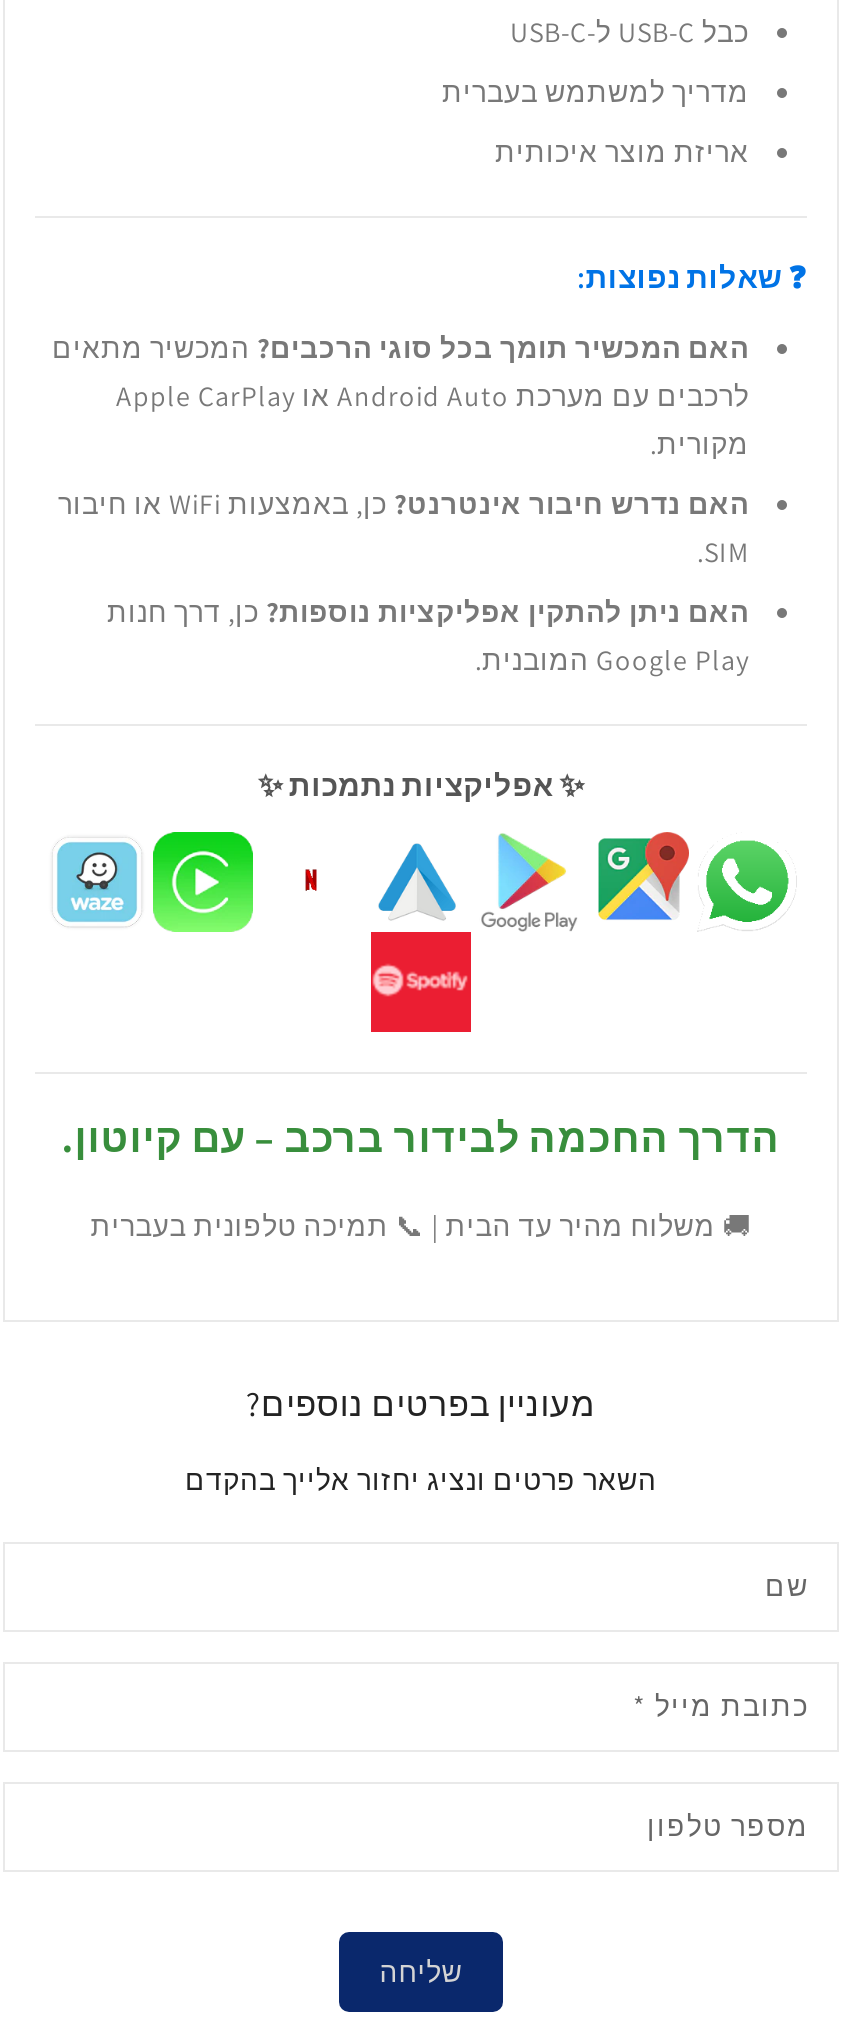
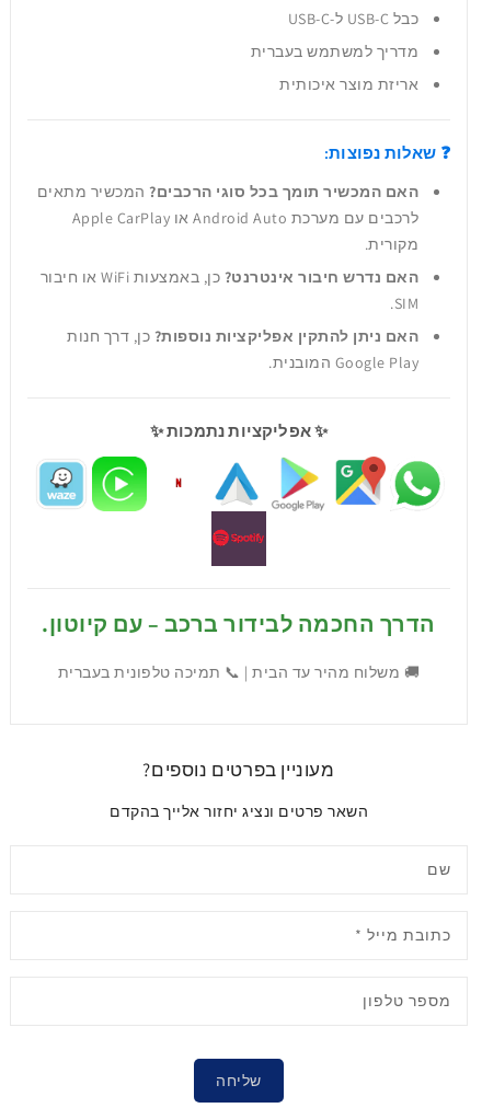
[369,930,473,1034] [image] -> [210,510,267,567] [image]

